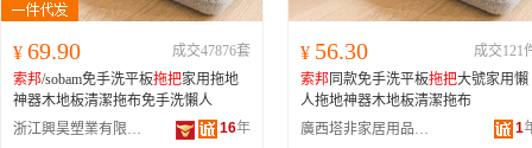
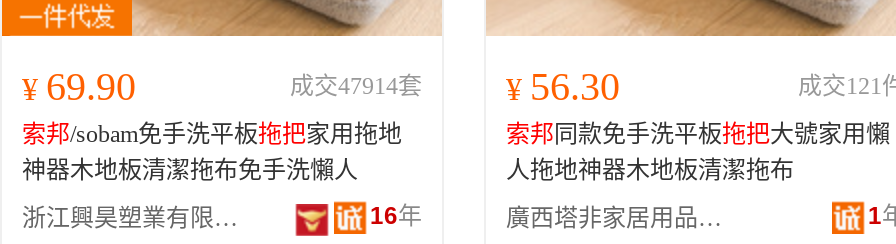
[172,43,251,59] 成交47876套 -> [290,72,422,100] 成交47914套

